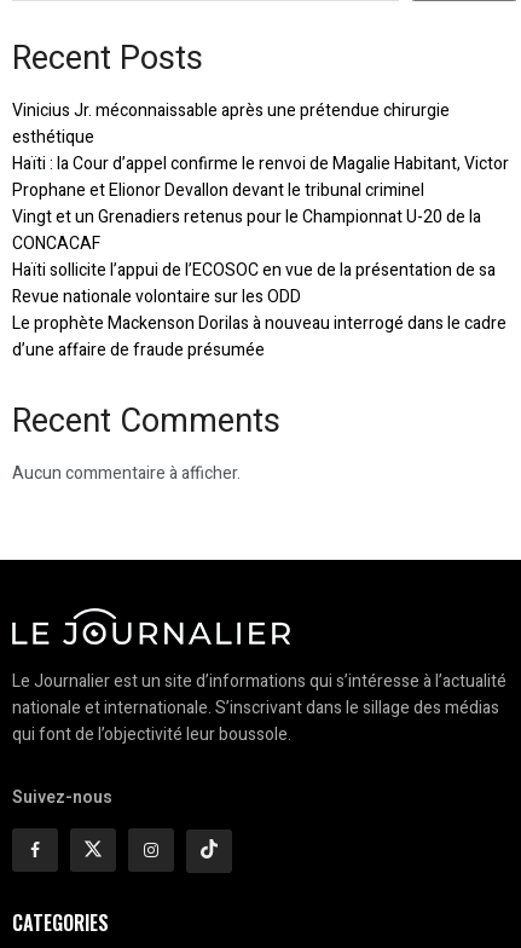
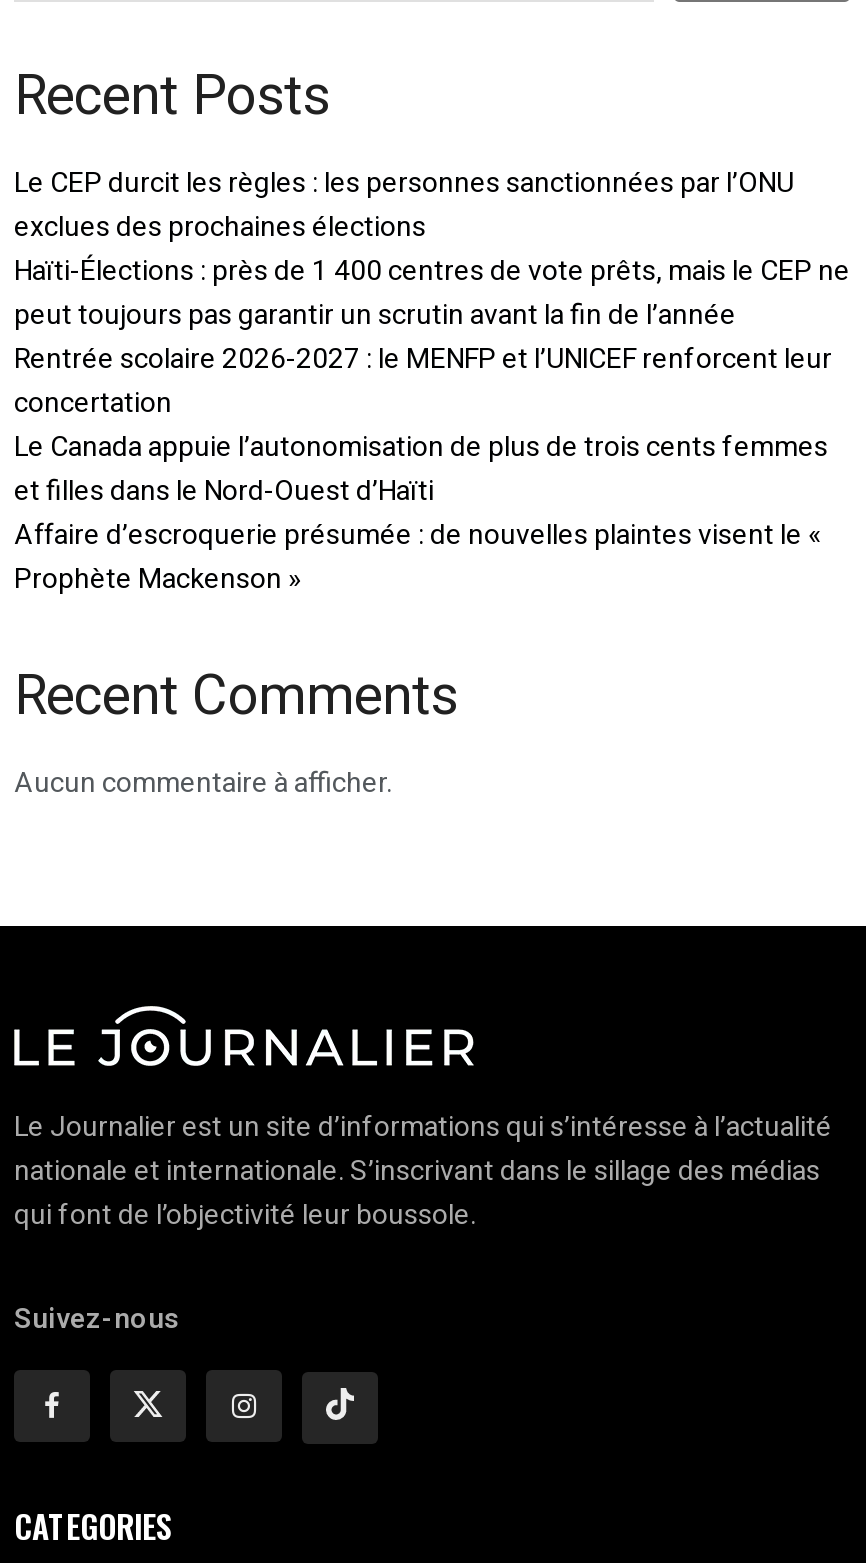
[12,98,509,363] Vinicius Jr. méconnaissable après une prétendue chirurgie | esthétique | Haïti : la Cour d’appel confirme le renvoi de Magalie Habitant, Victor | Prophane et Elionor Devallon devant le tribunal criminel | Vingt et un Grenadiers retenus pour le Championnat U-20 de la | CONCACAF | Haïti sollicite l’appui de l’ECOSOC en vue de la présentation de sa | Revue nationale volontaire sur les ODD | Le prophète Mackenson Dorilas à nouveau interrogé dans le cadre | d’une affaire de fraude présumée -> [14,162,850,600] Le CEP durcit les règles : les personnes sanctionnées par l’ONU | exclues des prochaines élections | Haïti-Élections : près de 1 400 centres de vote prêts, mais le CEP ne | peut toujours pas garantir un scrutin avant la fin de l’année | Rentrée scolaire 2026-2027 : le MENFP et l’UNICEF renforcent leur | concertation | Le Canada appuie l’autonomisation de plus de trois cents femmes | et filles dans le Nord-Ouest d’Haïti | Affaire d’escroquerie présumée : de nouvelles plaintes visent le « | Prophète Mackenson »

